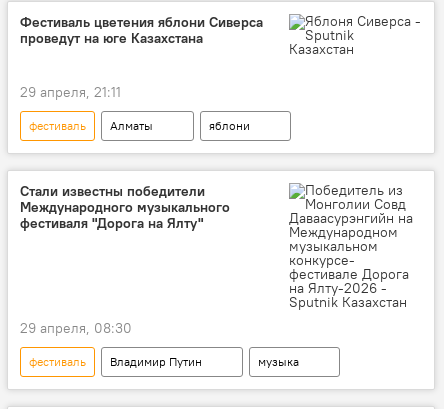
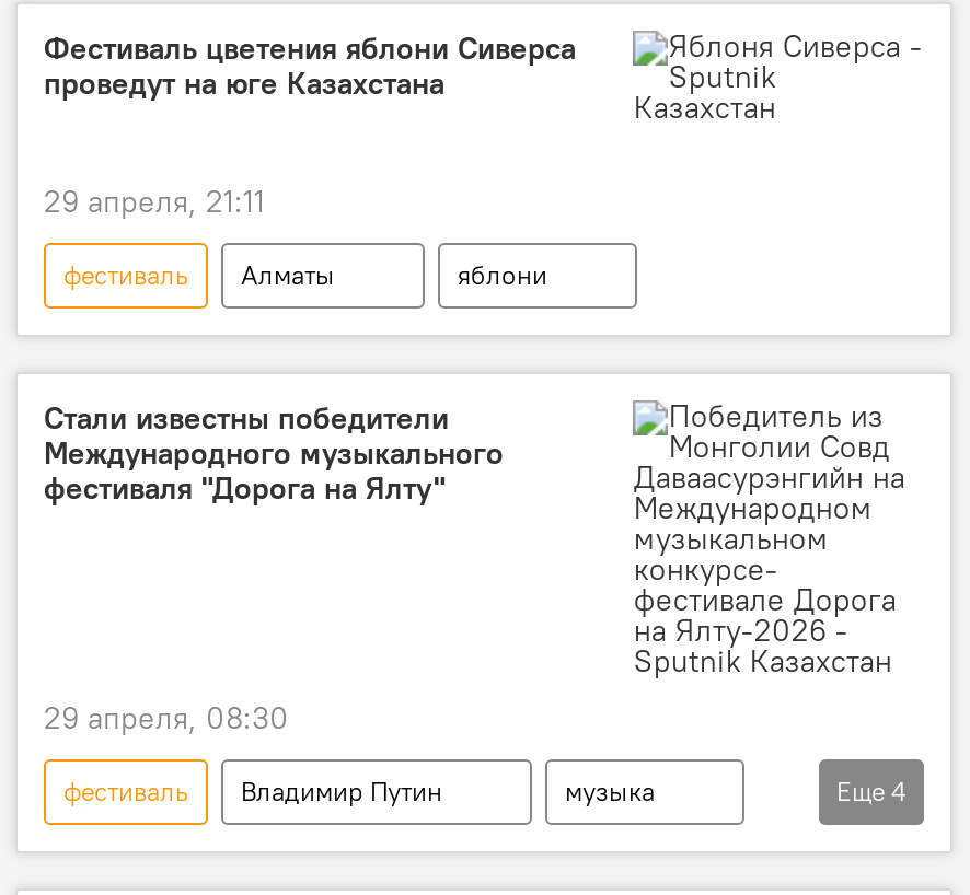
none -> [836,775,907,807] Еще 4

